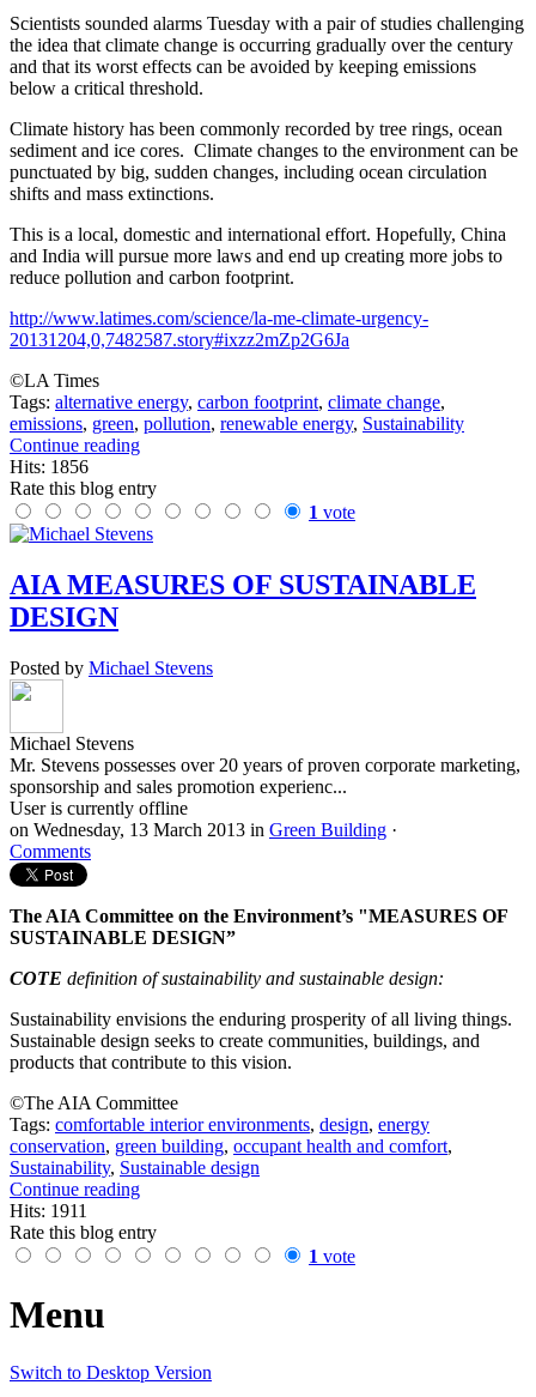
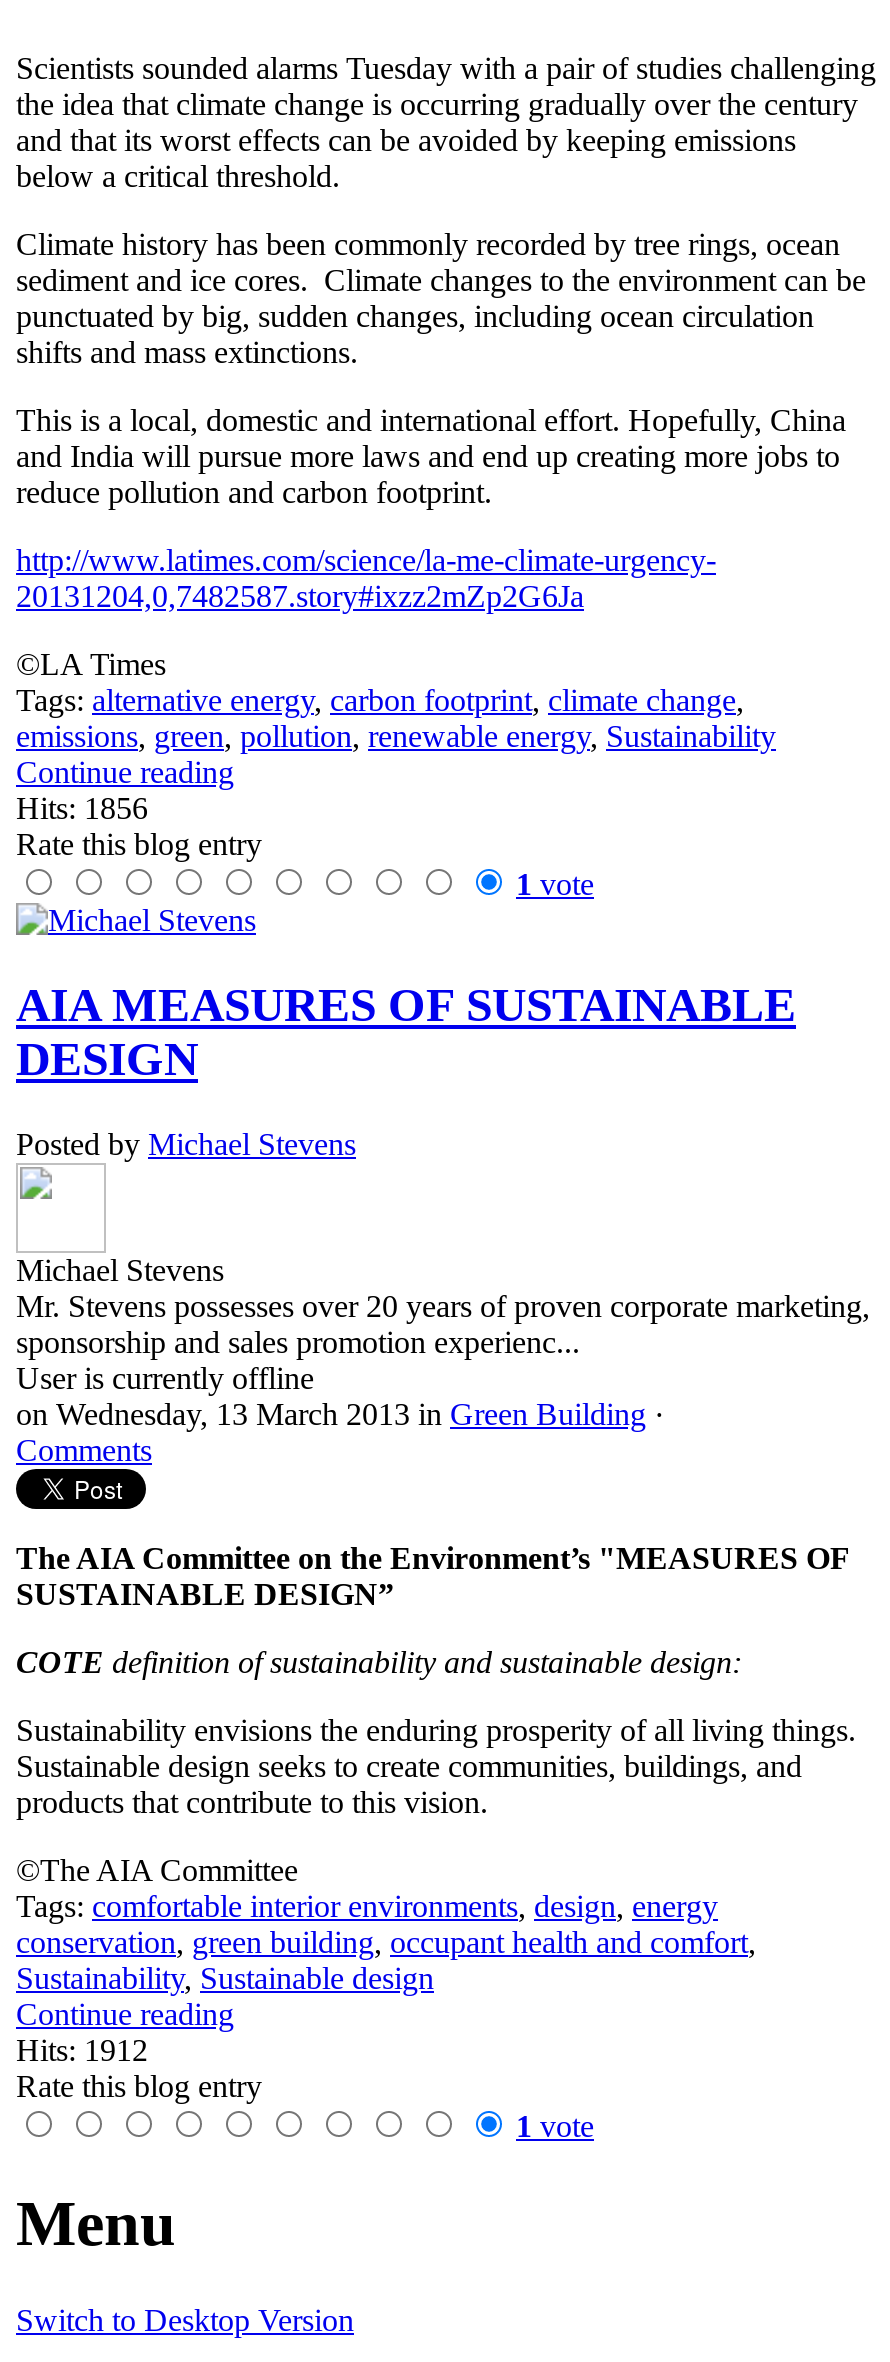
[10,1200,87,1220] Hits: 1911 -> [16,2032,148,2066] Hits: 1912

